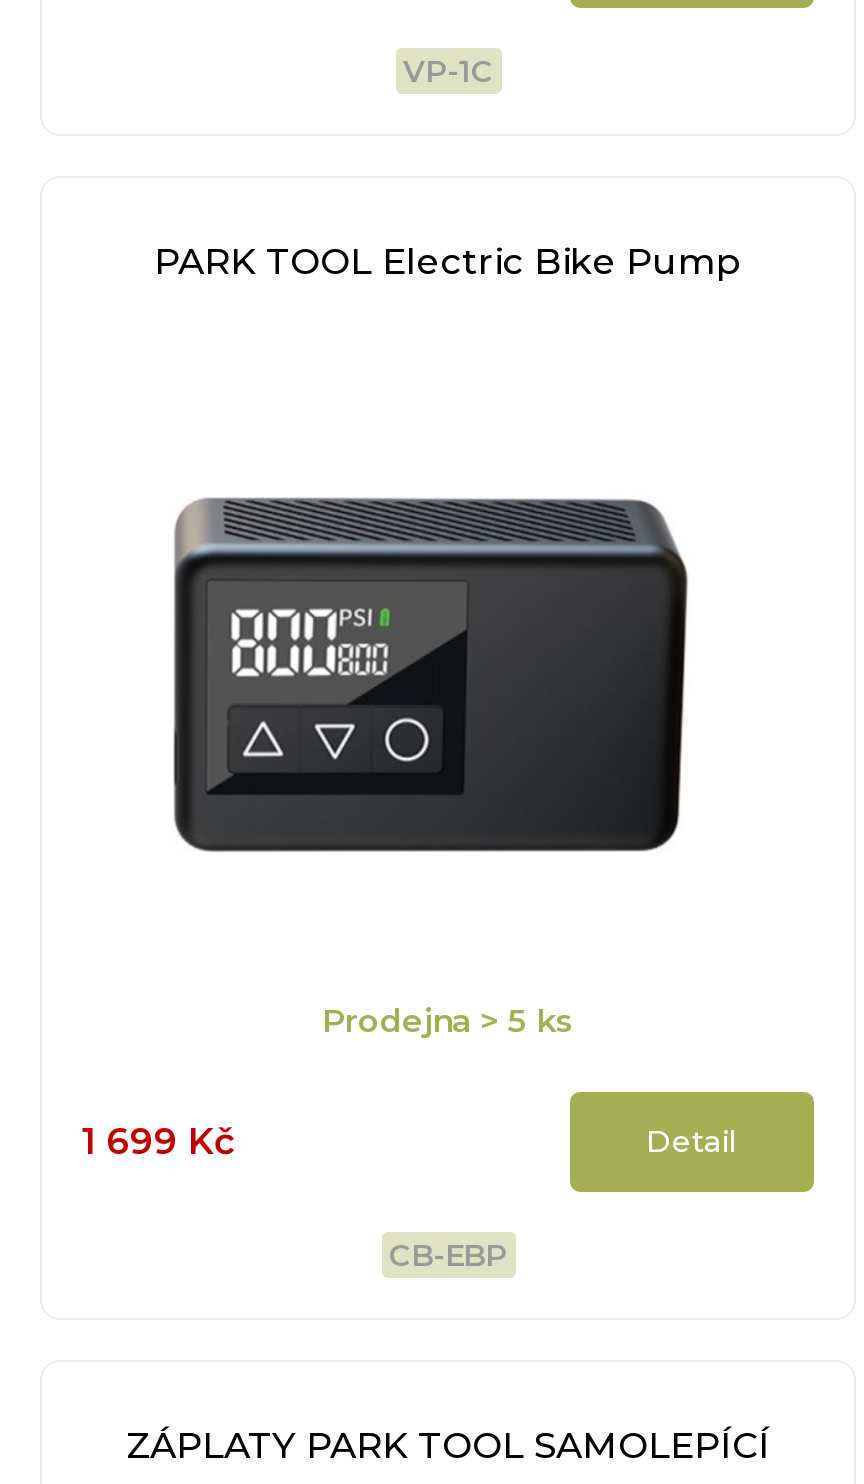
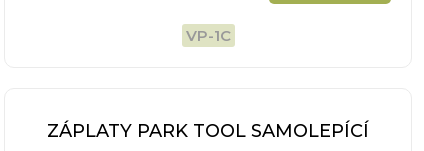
[154,240,742,284] PARK TOOL Electric Bike Pump -> none
[172,496,690,854] [image] -> none
[82,1002,738,1274] Prodejna > 5 ks | 1 699 Kč | Detail | CB-EBP -> none

